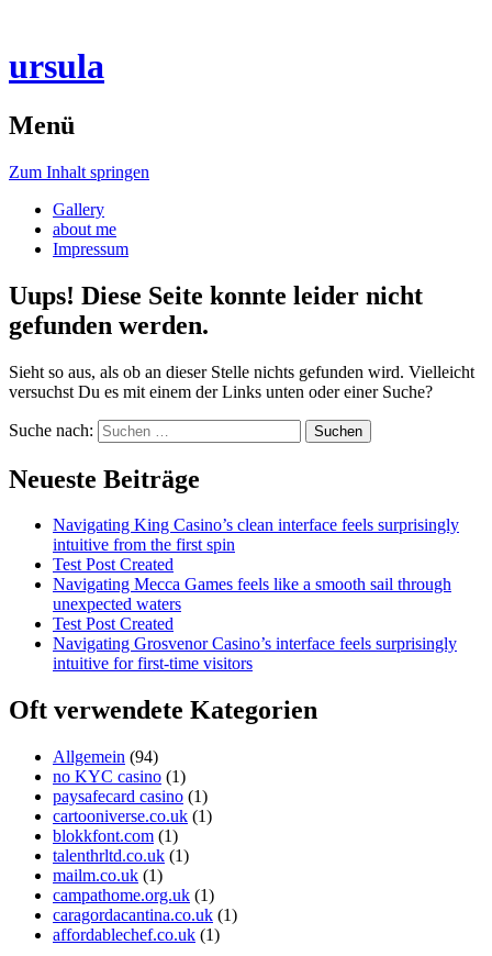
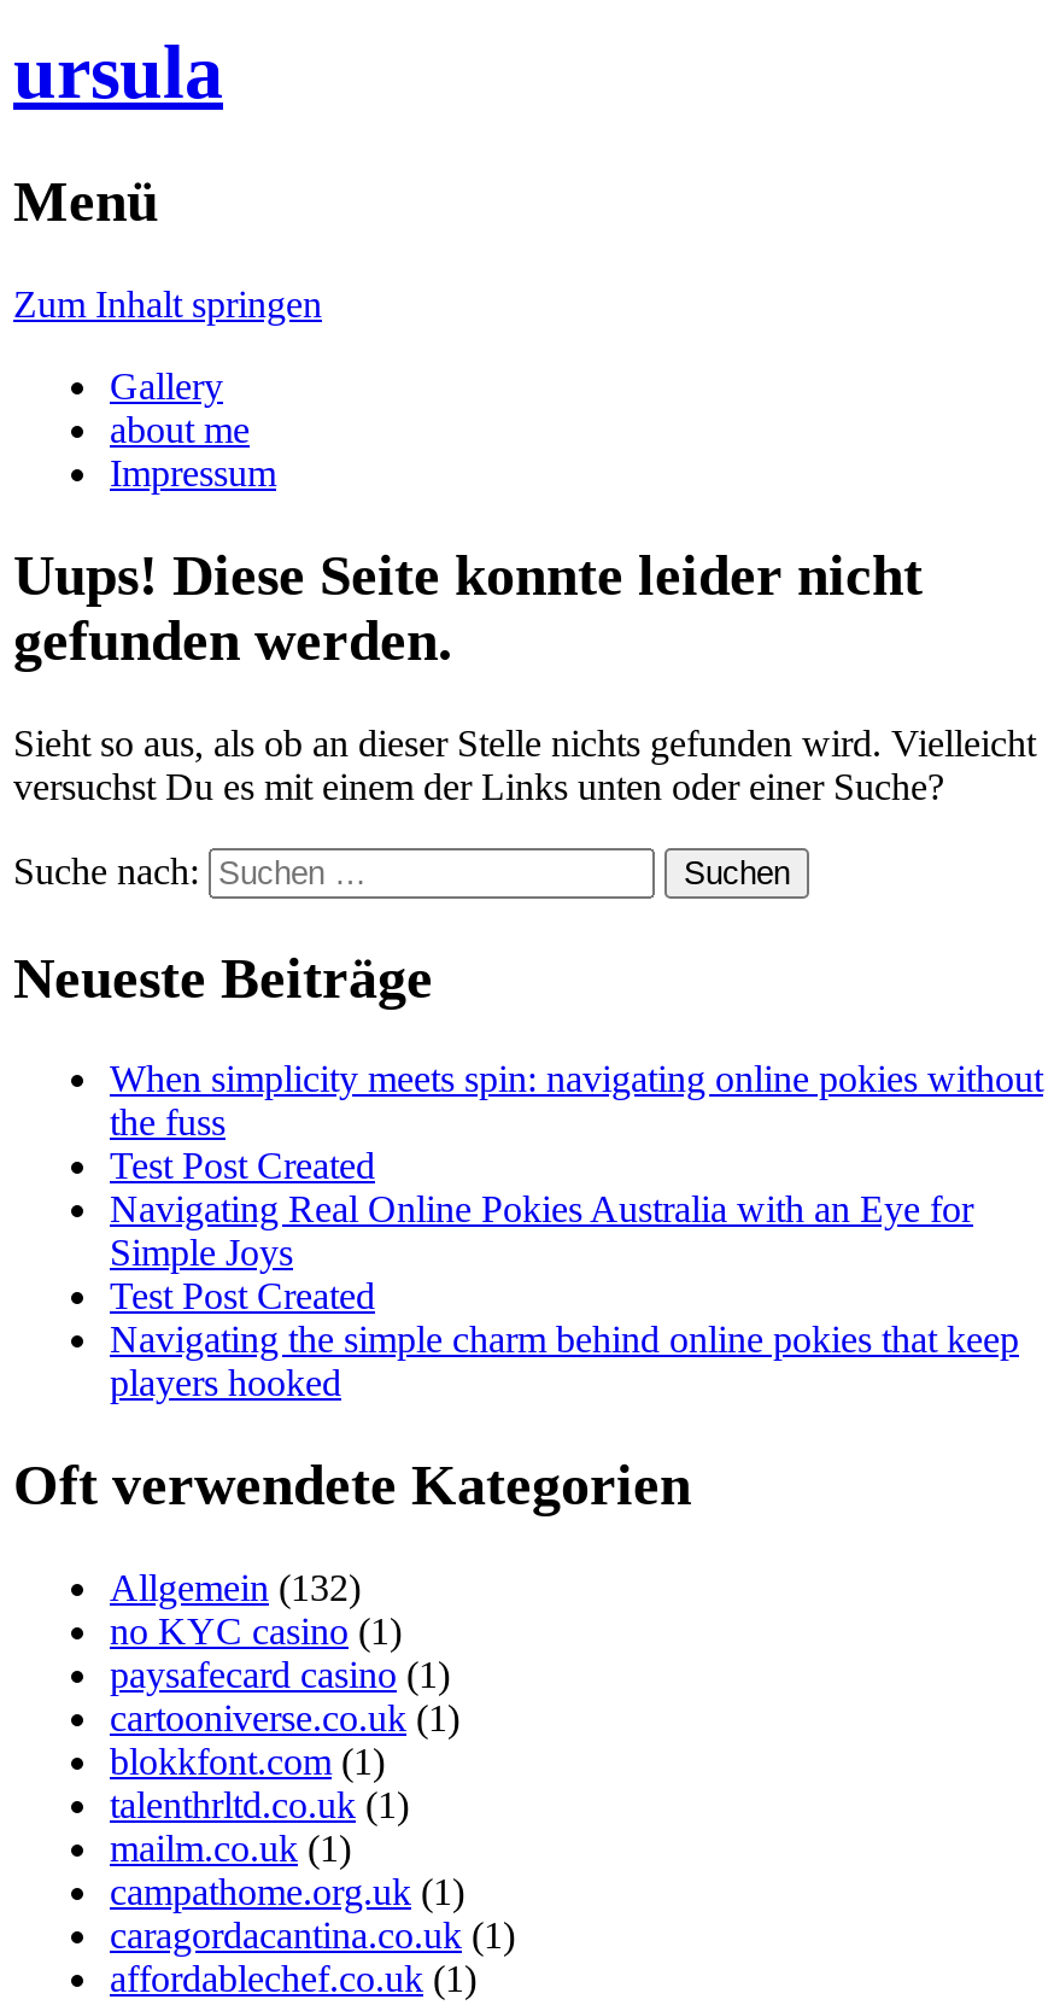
[53,516,459,554] Navigating King Casino’s clean interface feels surprisingly | intuitive from the first spin -> [110,1059,1043,1143] When simplicity meets spin: navigating online pokies without | the fuss
[53,575,451,614] Navigating Mecca Games feels like a smooth sail through | unexpected waters -> [110,1189,973,1274] Navigating Real Online Pokies Australia with an Eye for | Simple Joys
[53,634,457,673] Navigating Grosvenor Casino’s interface feels surprisingly | intuitive for first-time visitors -> [110,1320,1019,1404] Navigating the simple charm behind online pokies that keep | players hooked
[53,747,158,766] Allgemein (94) -> [110,1568,361,1609] Allgemein (132)

